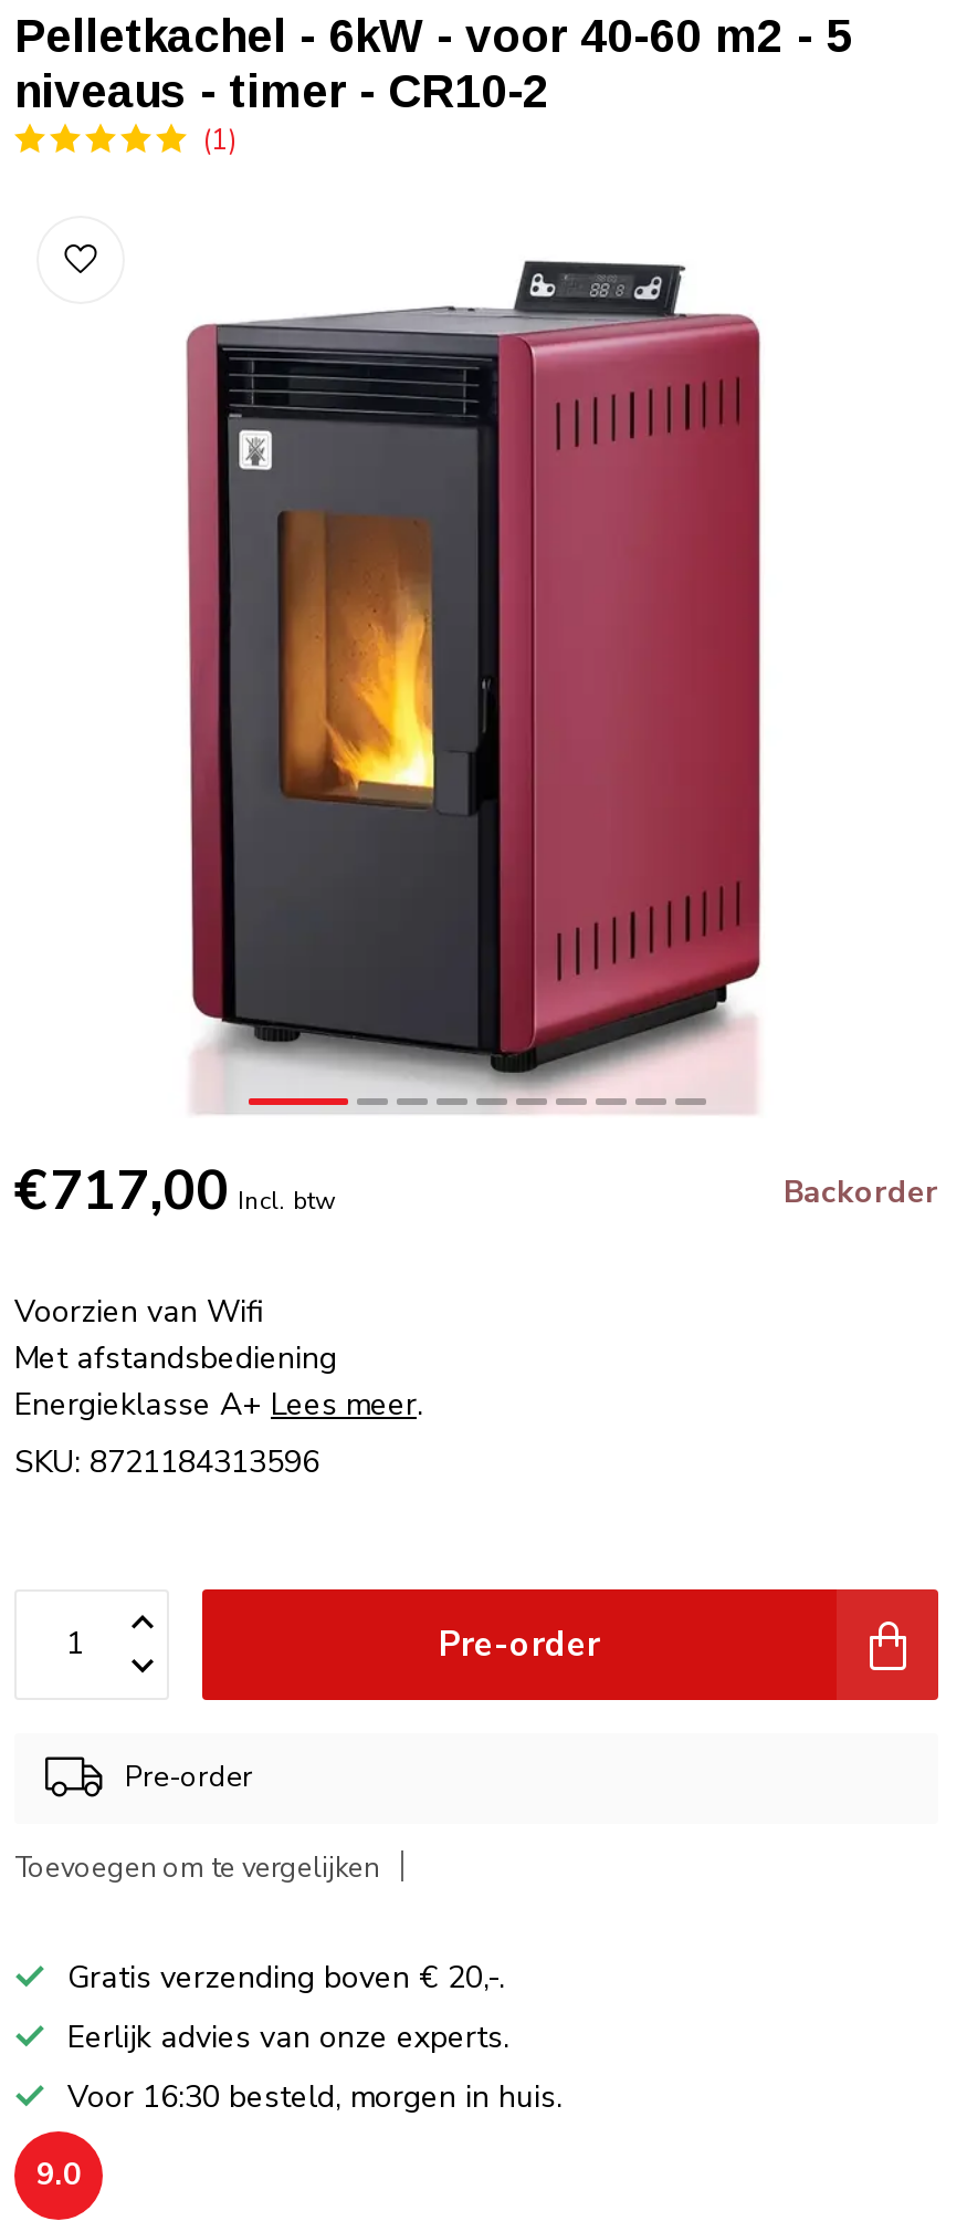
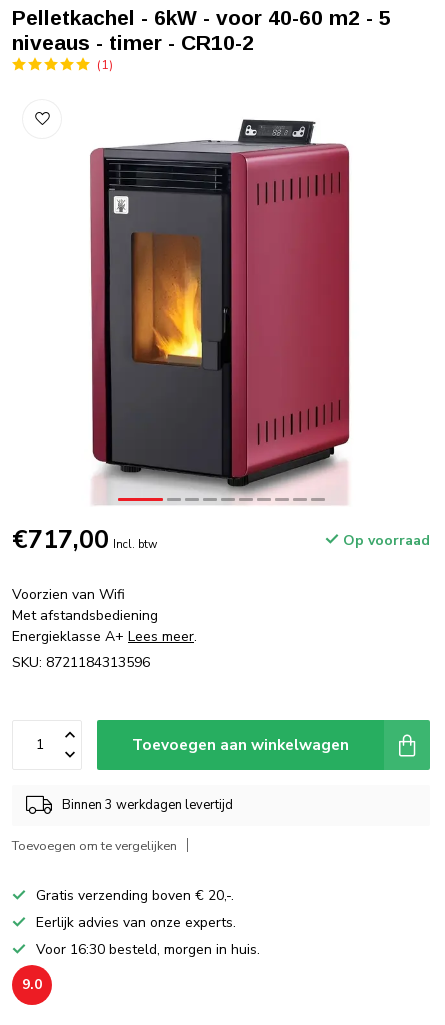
[784,1171,938,1213] Backorder -> [339,531,430,550] Op voorraad
[439,1620,600,1666] Pre-order -> [132,734,349,755] Toevoegen aan winkelwagen
[125,1758,253,1798] Pre-order -> [62,796,233,814] Binnen 3 werkdagen levertijd

